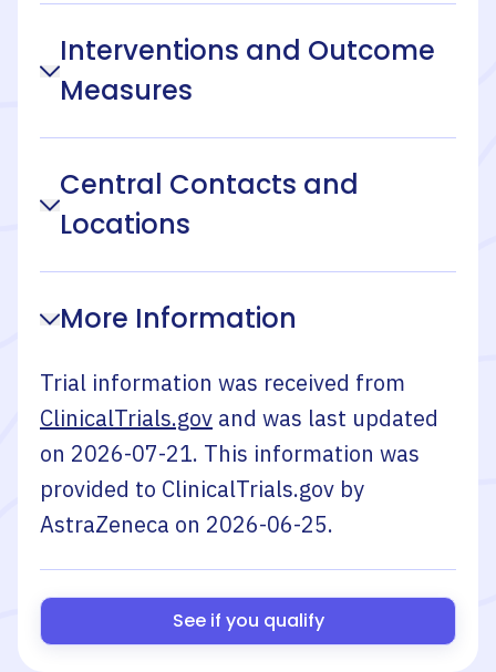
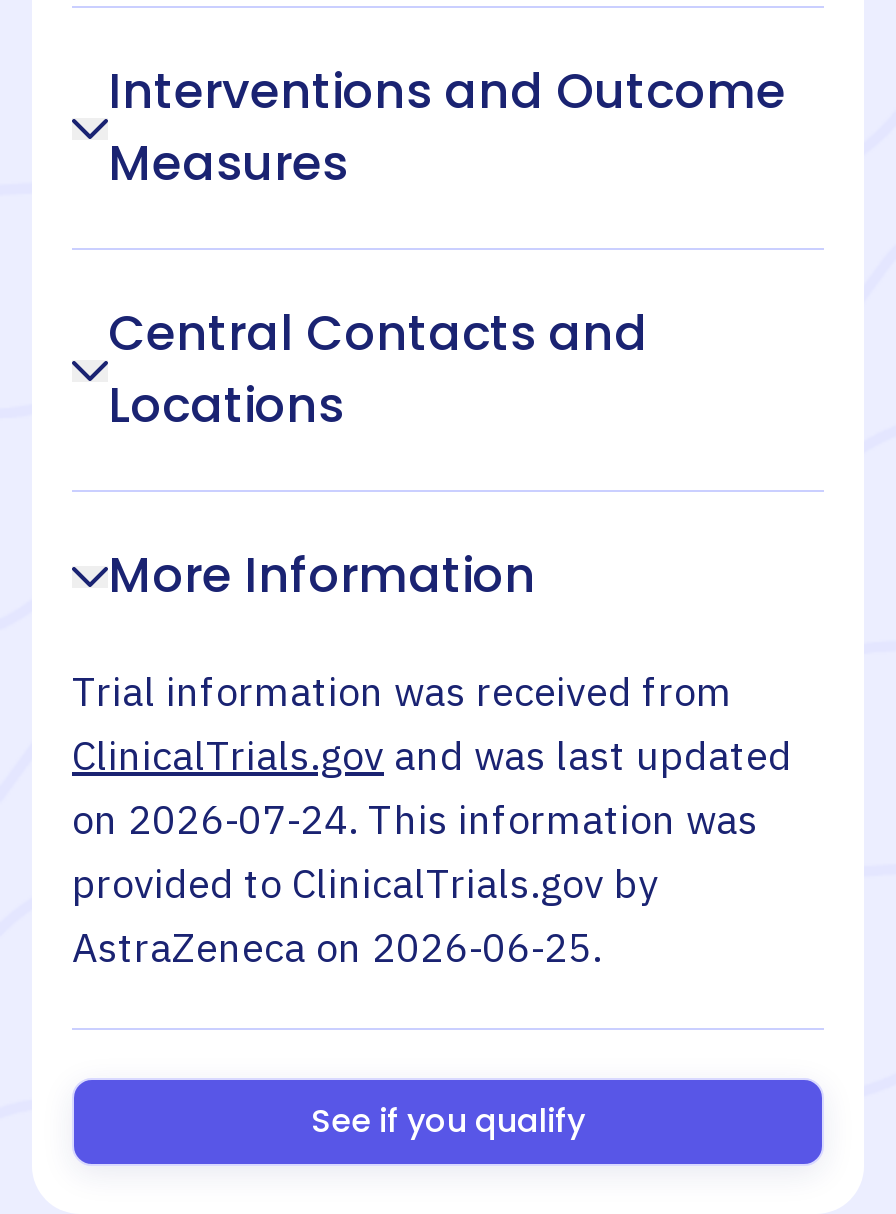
[40,438,420,468] on 2026-07-21. This information was -> [72,792,758,846] on 2026-07-24. This information was

